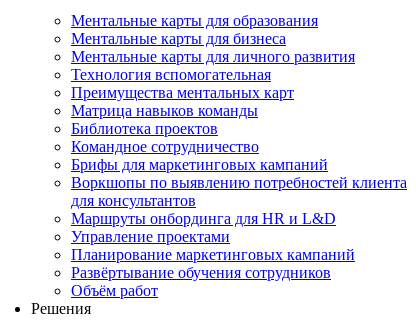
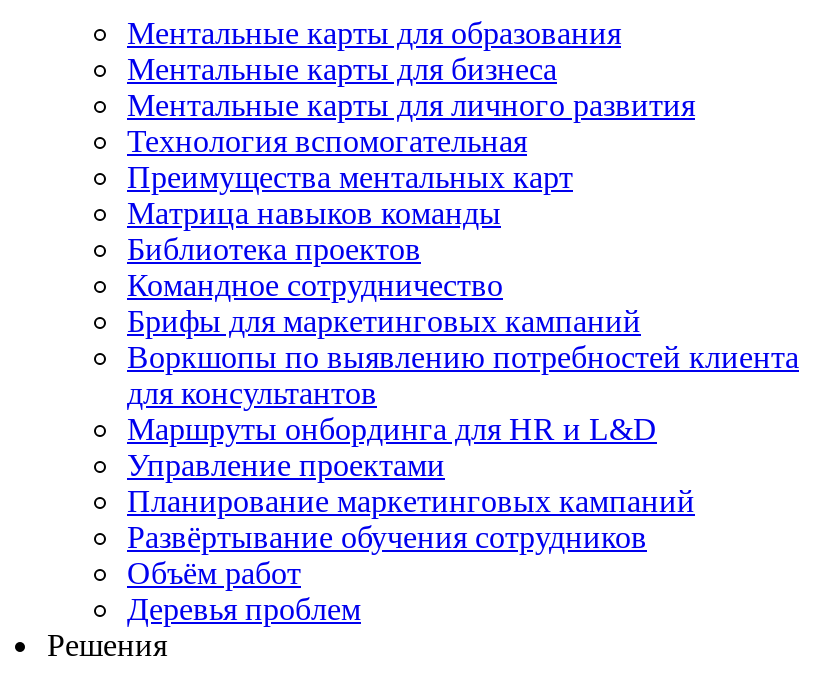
none -> [127,592,361,626] Деревья проблем

